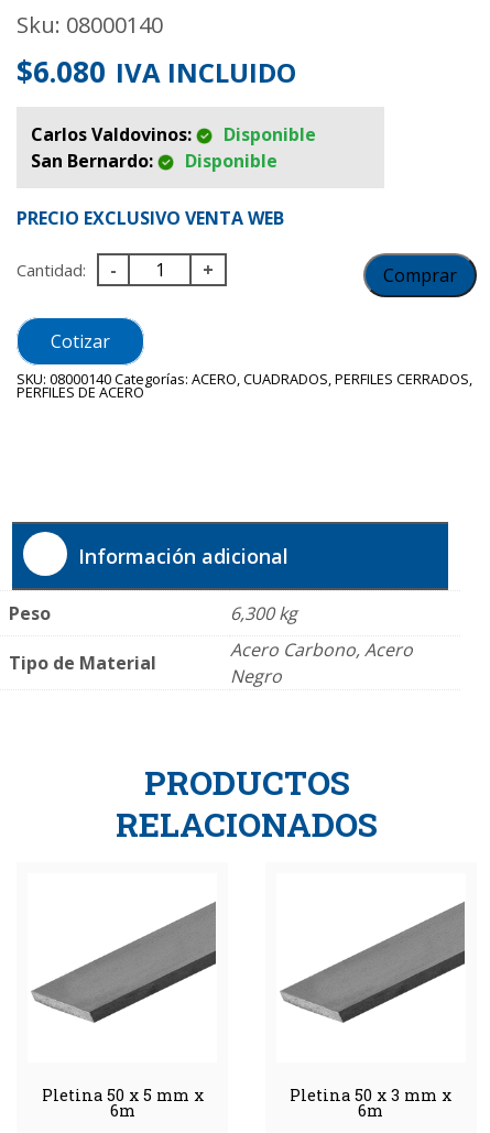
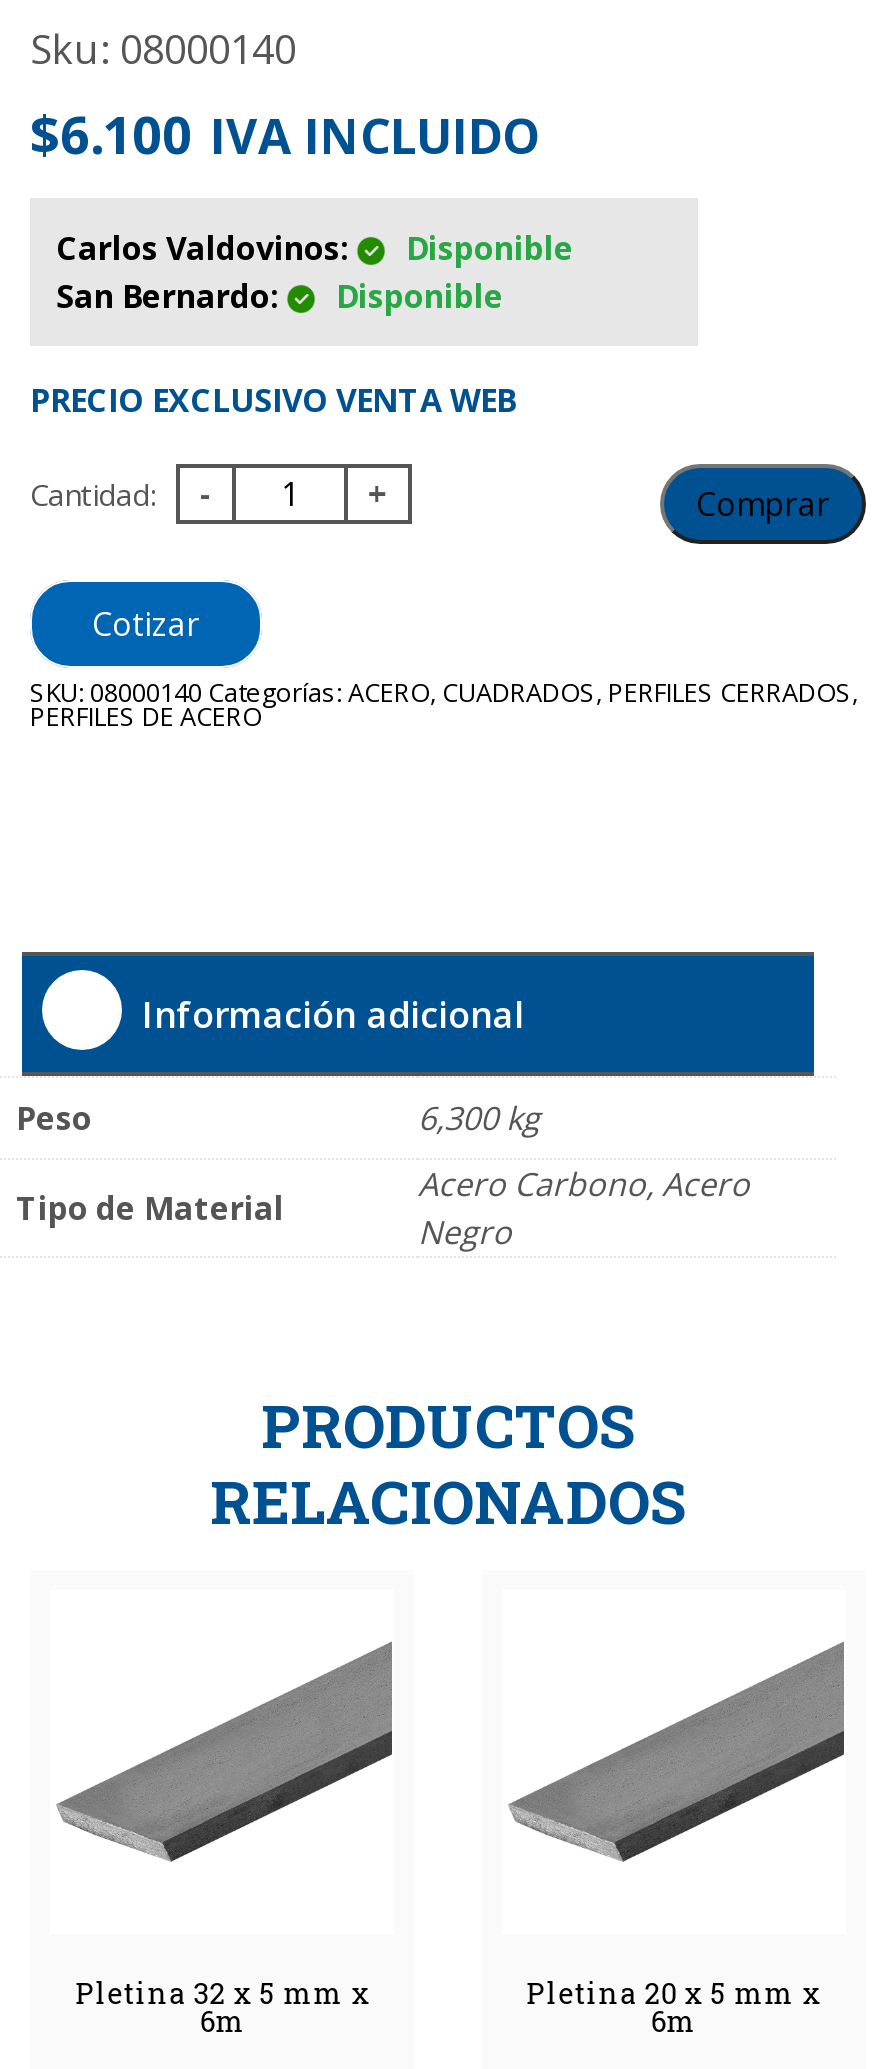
[17,52,296,91] $6.080 IVA INCLUIDO -> [30,98,538,170] $6.100 IVA INCLUIDO
[42,1085,203,1106] Pletina 50 x 5 mm x -> [75,1975,369,2013] Pletina 32 x 5 mm x
[290,1085,452,1106] Pletina 50 x 3 mm x -> [526,1975,820,2013] Pletina 20 x 5 mm x

